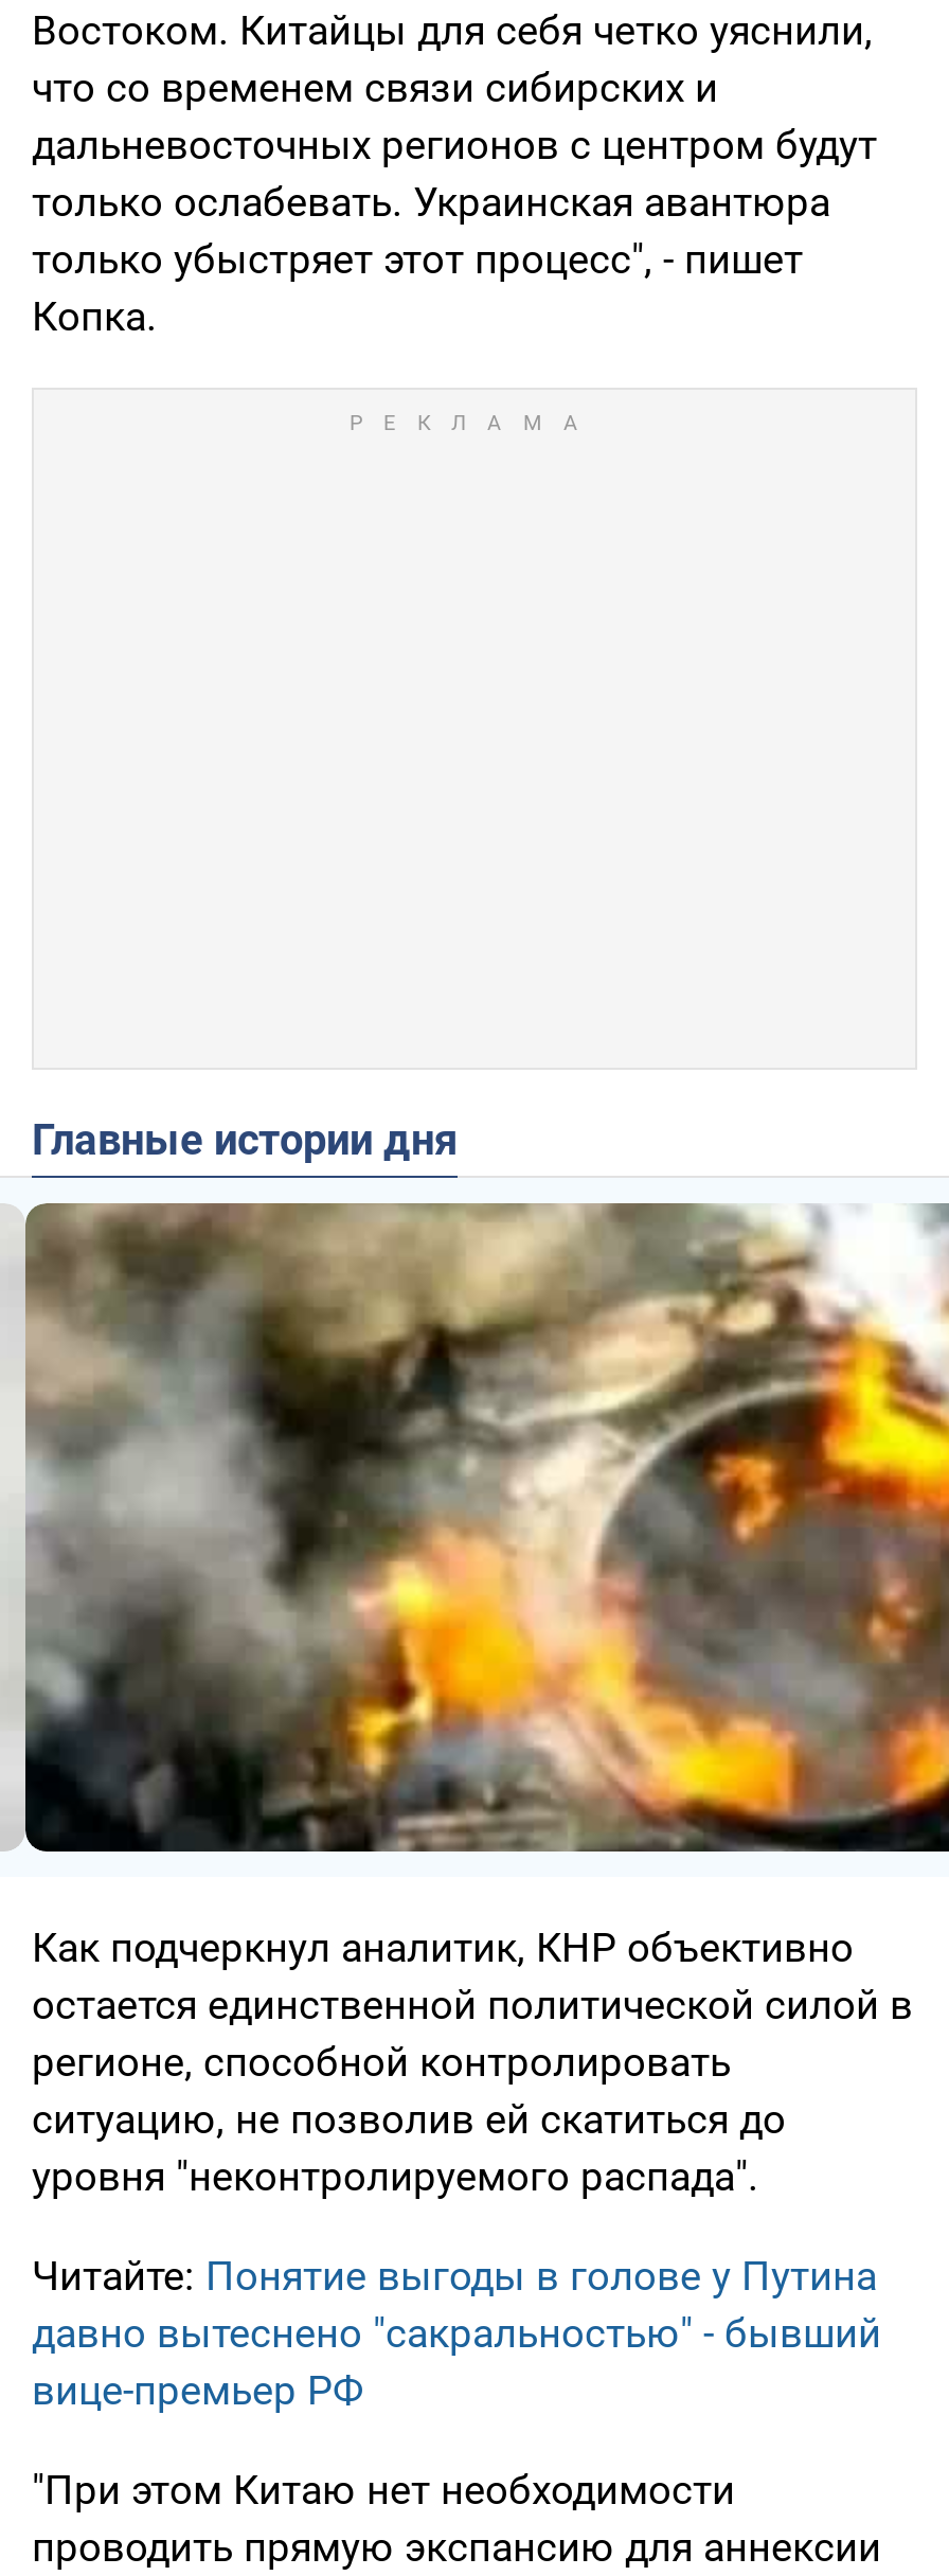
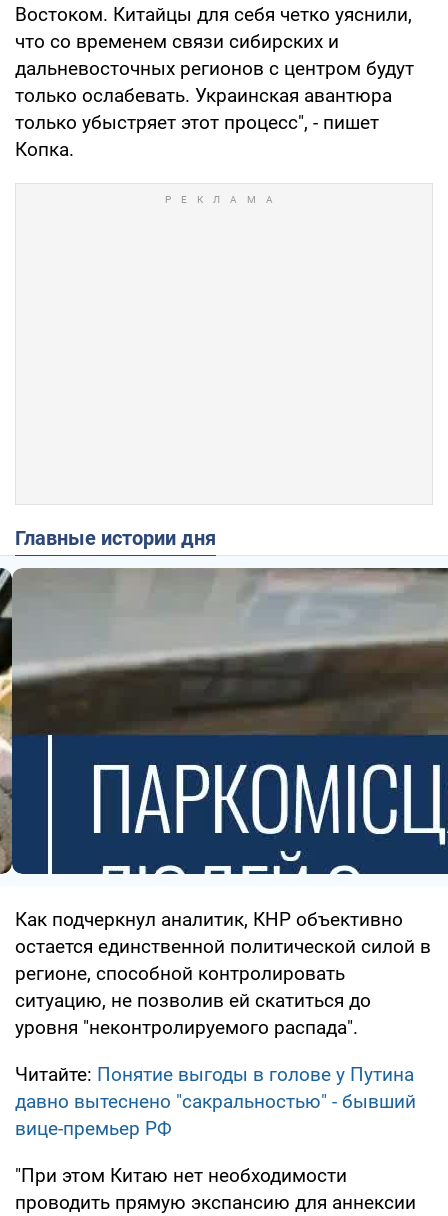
[6,1203,943,1854] [image] -> [3,567,445,875] [image]

